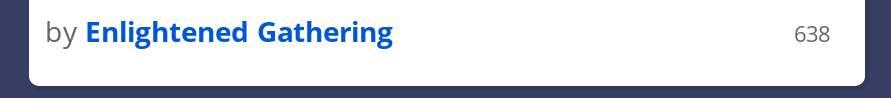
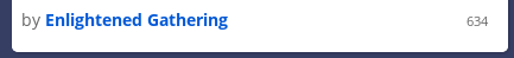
[794,17,830,47] 638 -> [466,11,487,29] 634

